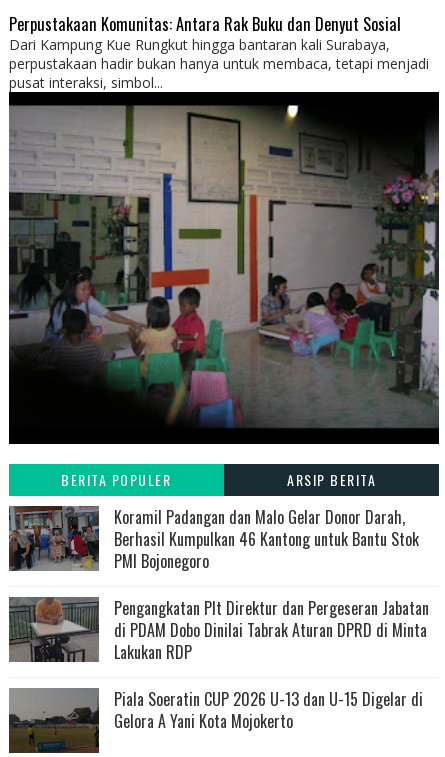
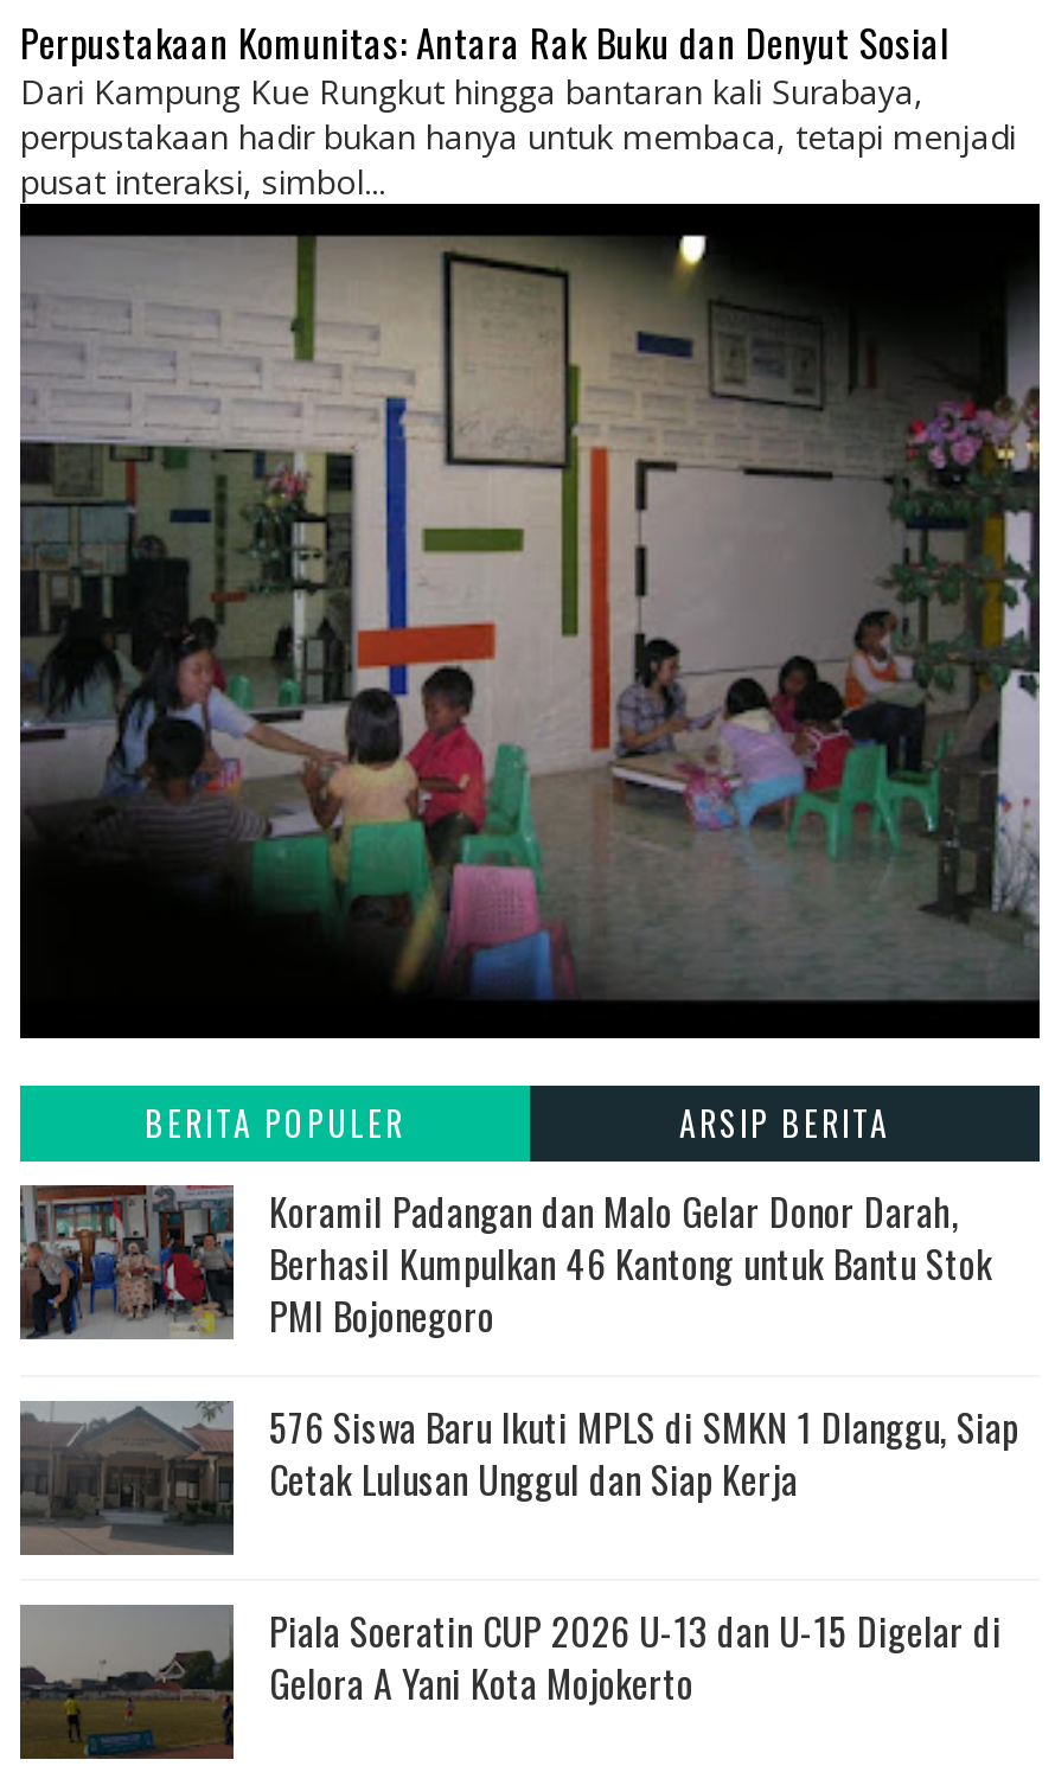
[10,596,429,664] [image] | Pengangkatan Plt Direktur dan Pergeseran Jabatan | di PDAM Dobo Dinilai Tabrak Aturan DPRD di Minta | Lakukan RDP -> [23,1398,1018,1555] [image] | 576 Siswa Baru Ikuti MPLS di SMKN 1 Dlanggu, Siap | Cetak Lulusan Unggul dan Siap Kerja

